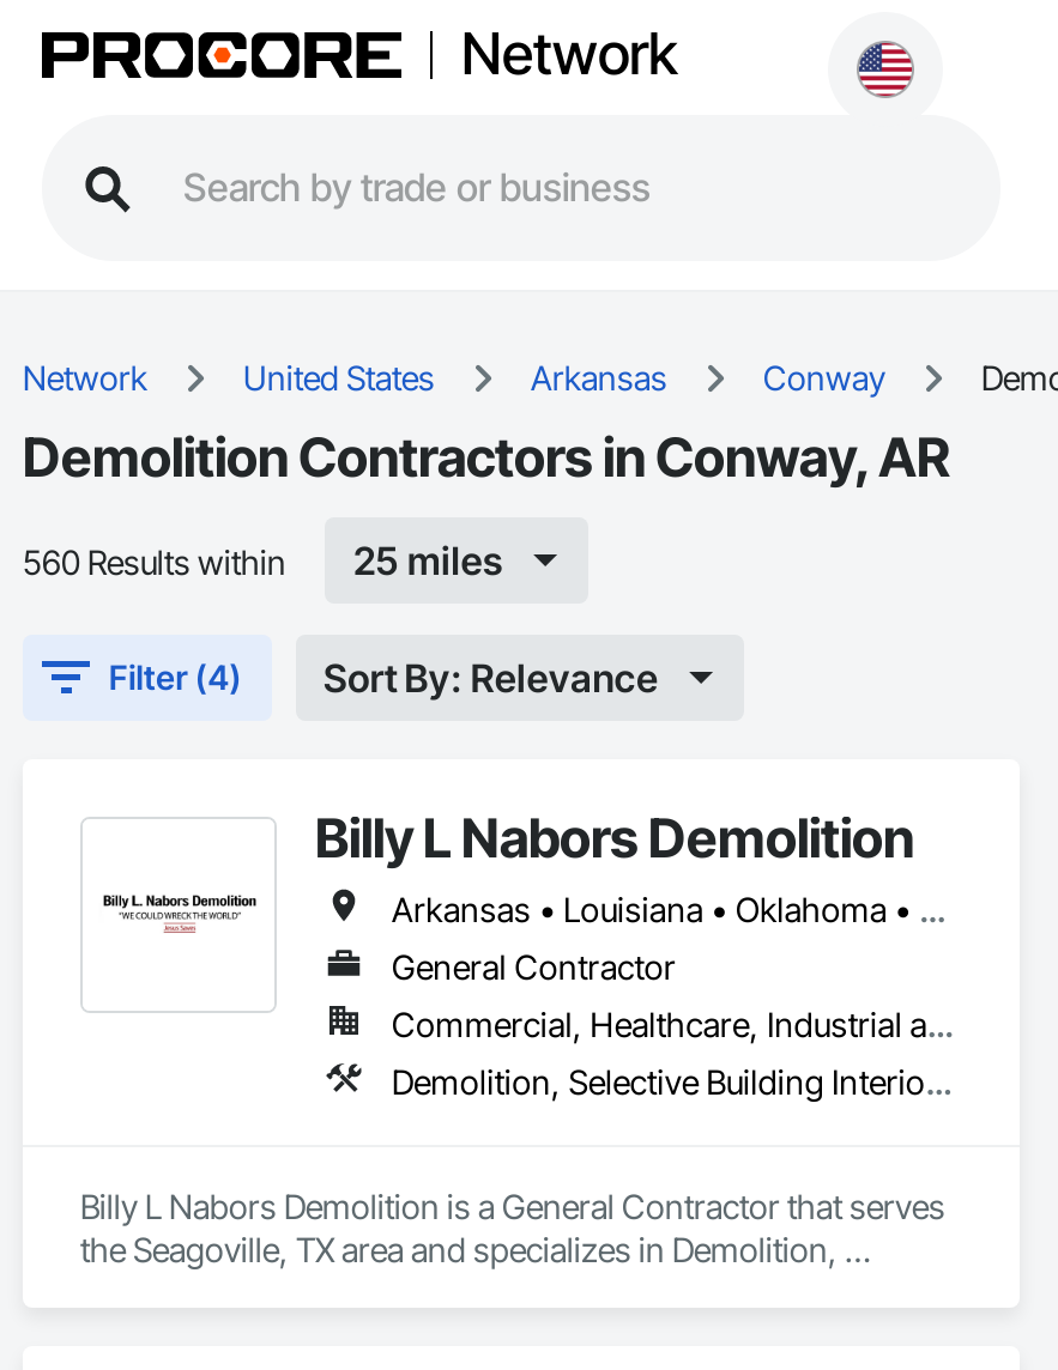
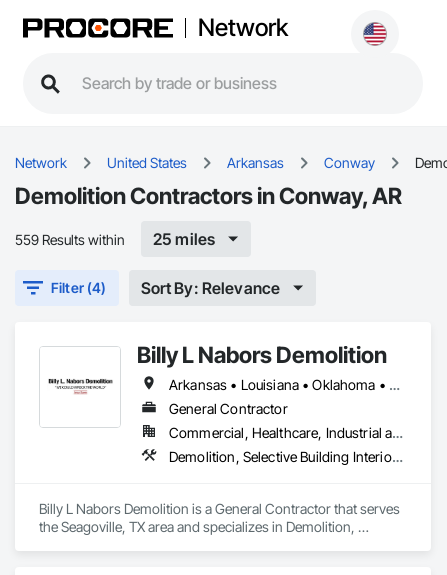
[23,540,286,581] 560 Results within -> [15,230,125,247] 559 Results within

